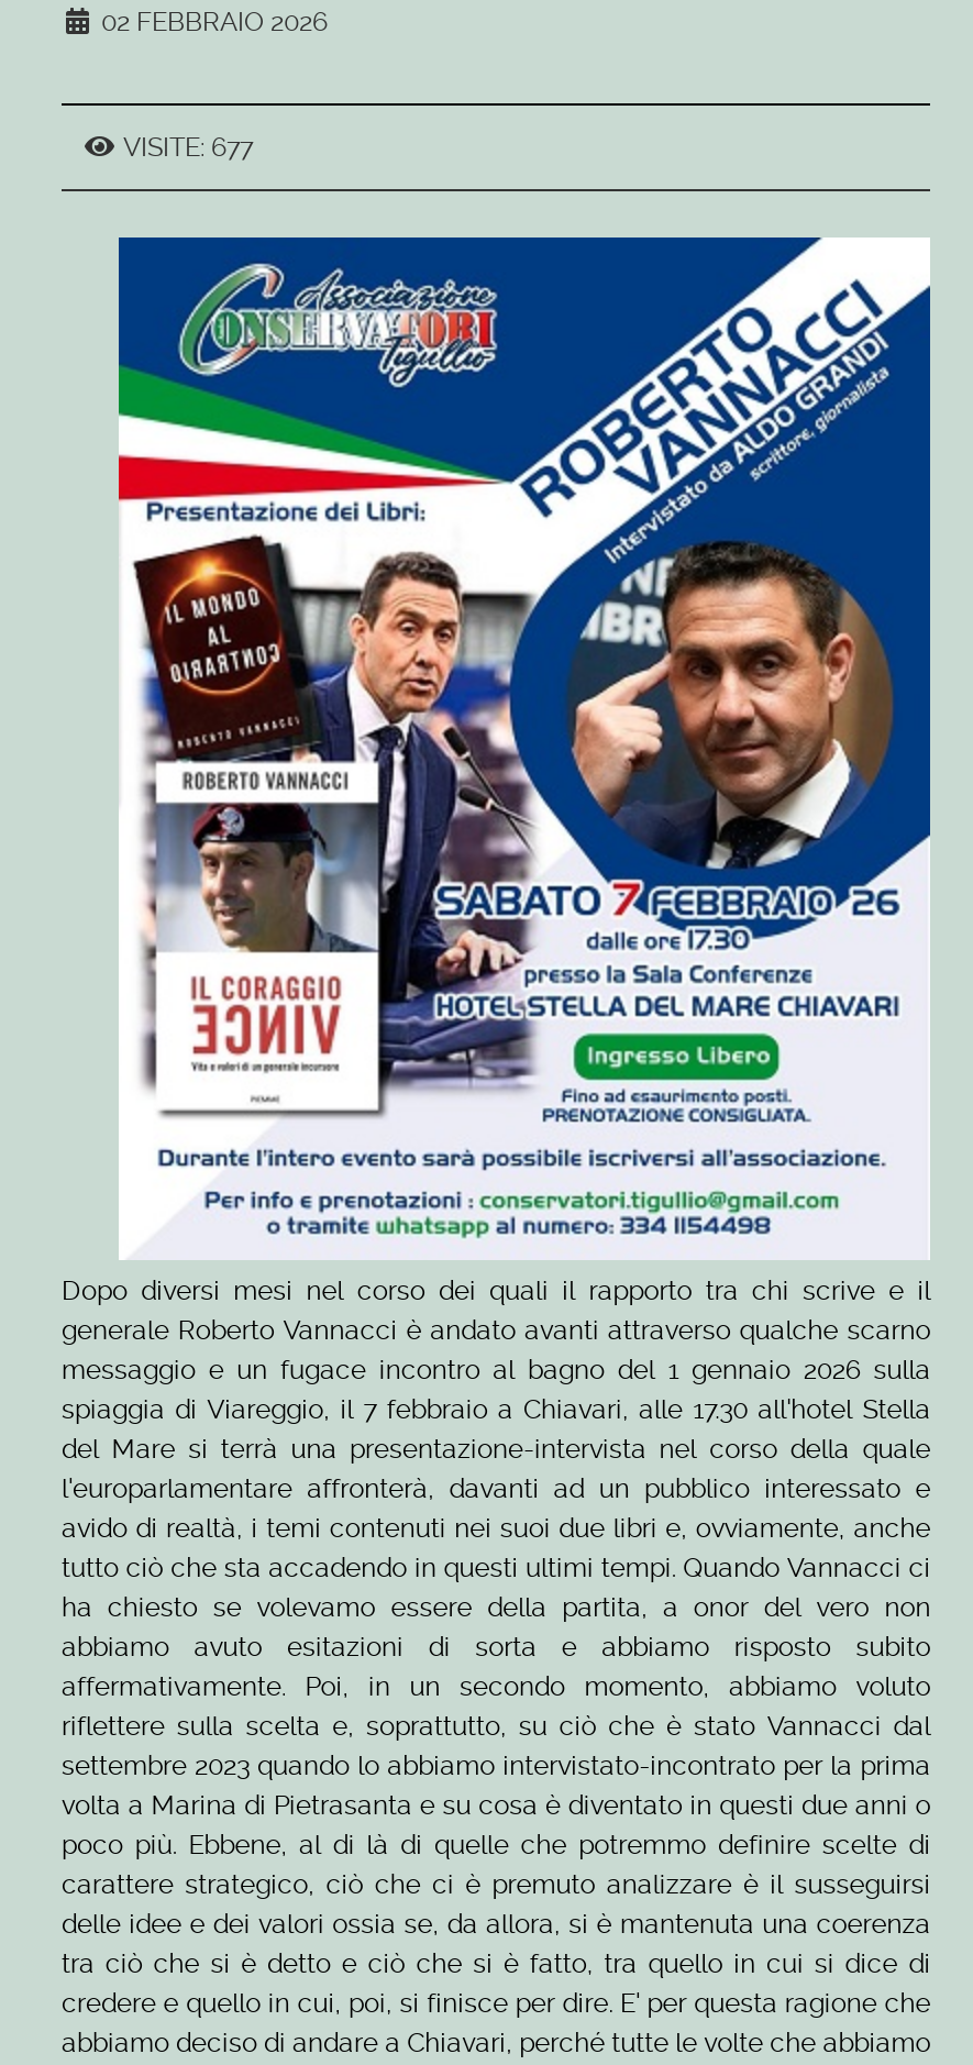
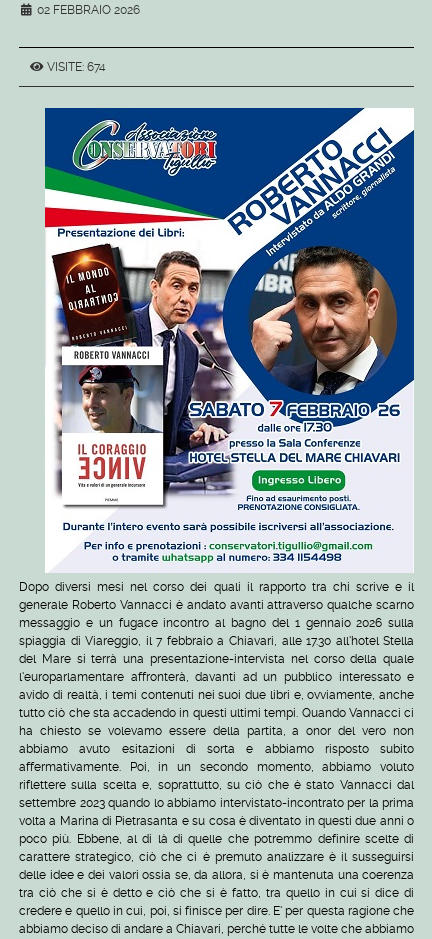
[117,132,253,163] VISITE: 677 -> [44,60,106,74] VISITE: 674

